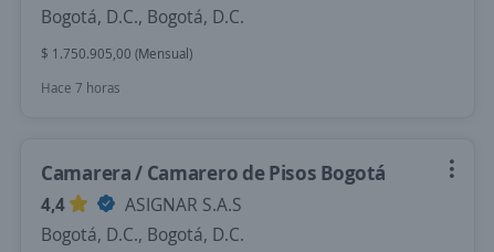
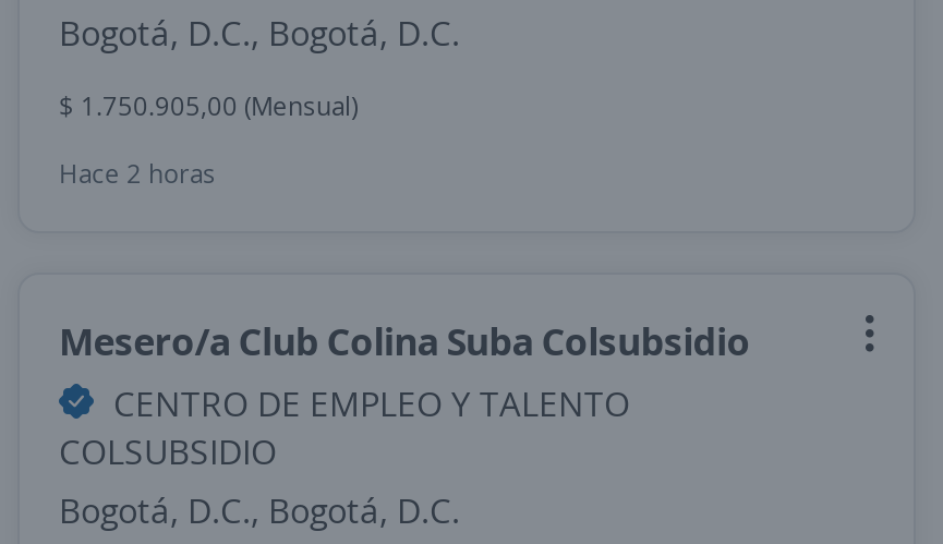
[41,78,120,97] Hace 7 horas -> [59,155,216,192] Hace 2 horas
[41,159,385,217] Camarera / Camarero de Pisos Bogotá | 4,4 | ASIGNAR S.A.S -> [59,314,750,475] Mesero/a Club Colina Suba Colsubsidio | CENTRO DE EMPLEO Y TALENTO | COLSUBSIDIO

